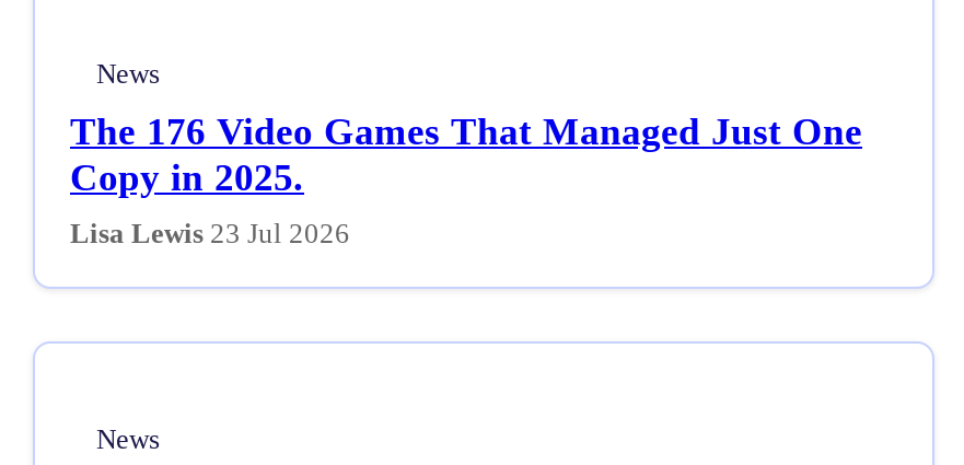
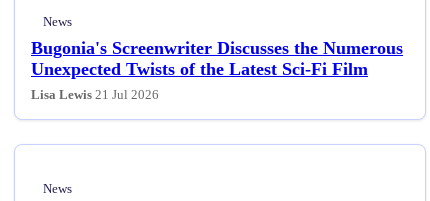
[70,110,862,250] The 176 Video Games That Managed Just One | Copy in 2025. | Lisa Lewis 23 Jul 2026 -> [31,38,403,102] Bugonia's Screenwriter Discusses the Numerous | Unexpected Twists of the Latest Sci-Fi Film | Lisa Lewis 21 Jul 2026

